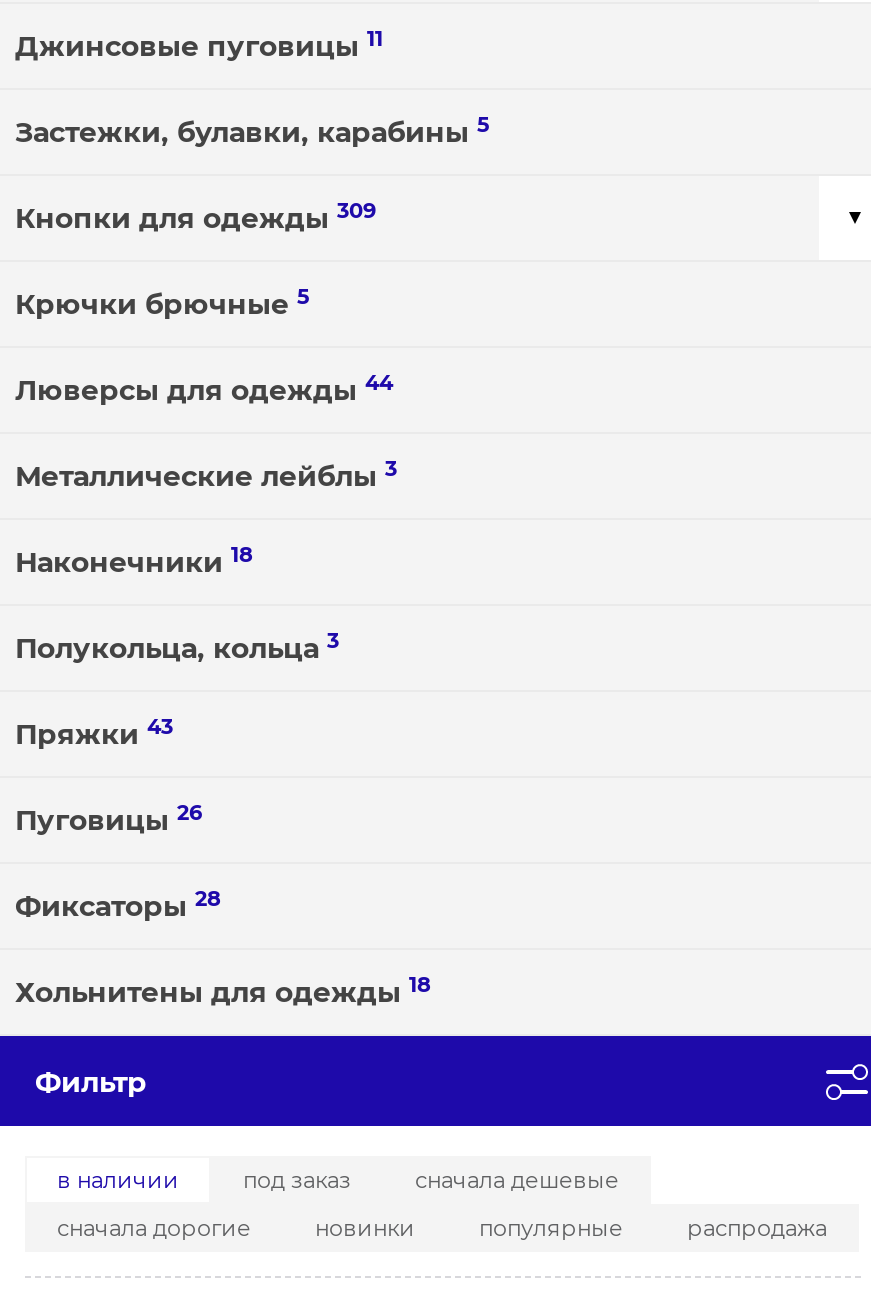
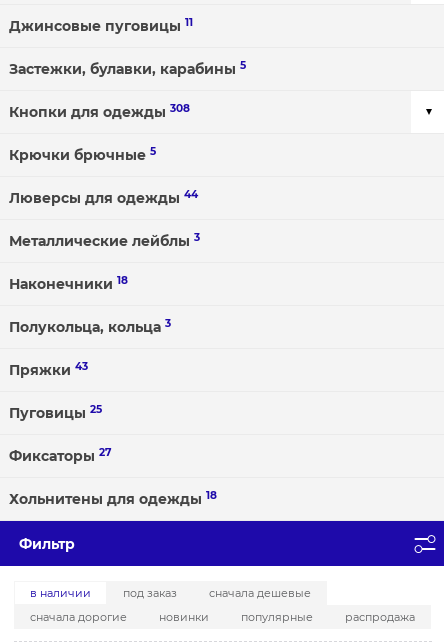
[15,198,377,236] Кнопки для одежды 309 -> [9,102,190,121] Кнопки для одежды 308
[15,800,203,838] Пуговицы 26 -> [9,403,102,422] Пуговицы 25
[15,886,221,924] Фиксаторы 28 -> [9,446,112,465] Фиксаторы 27

